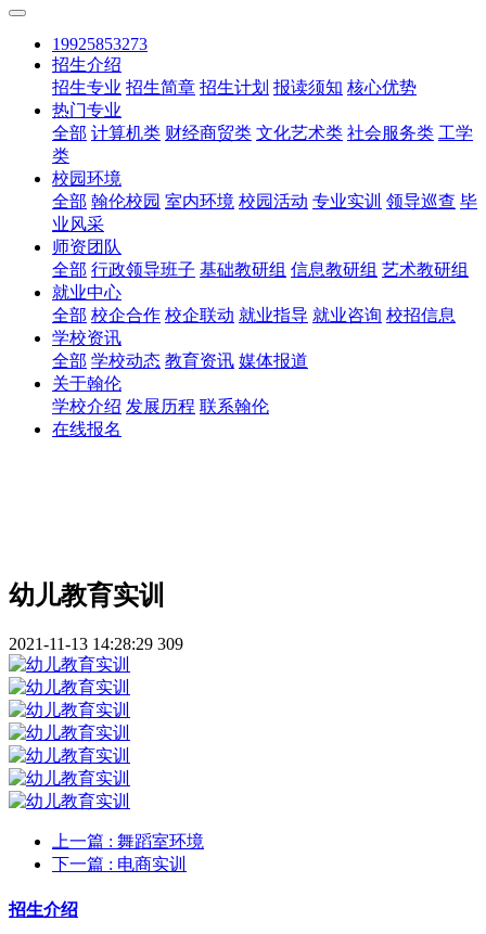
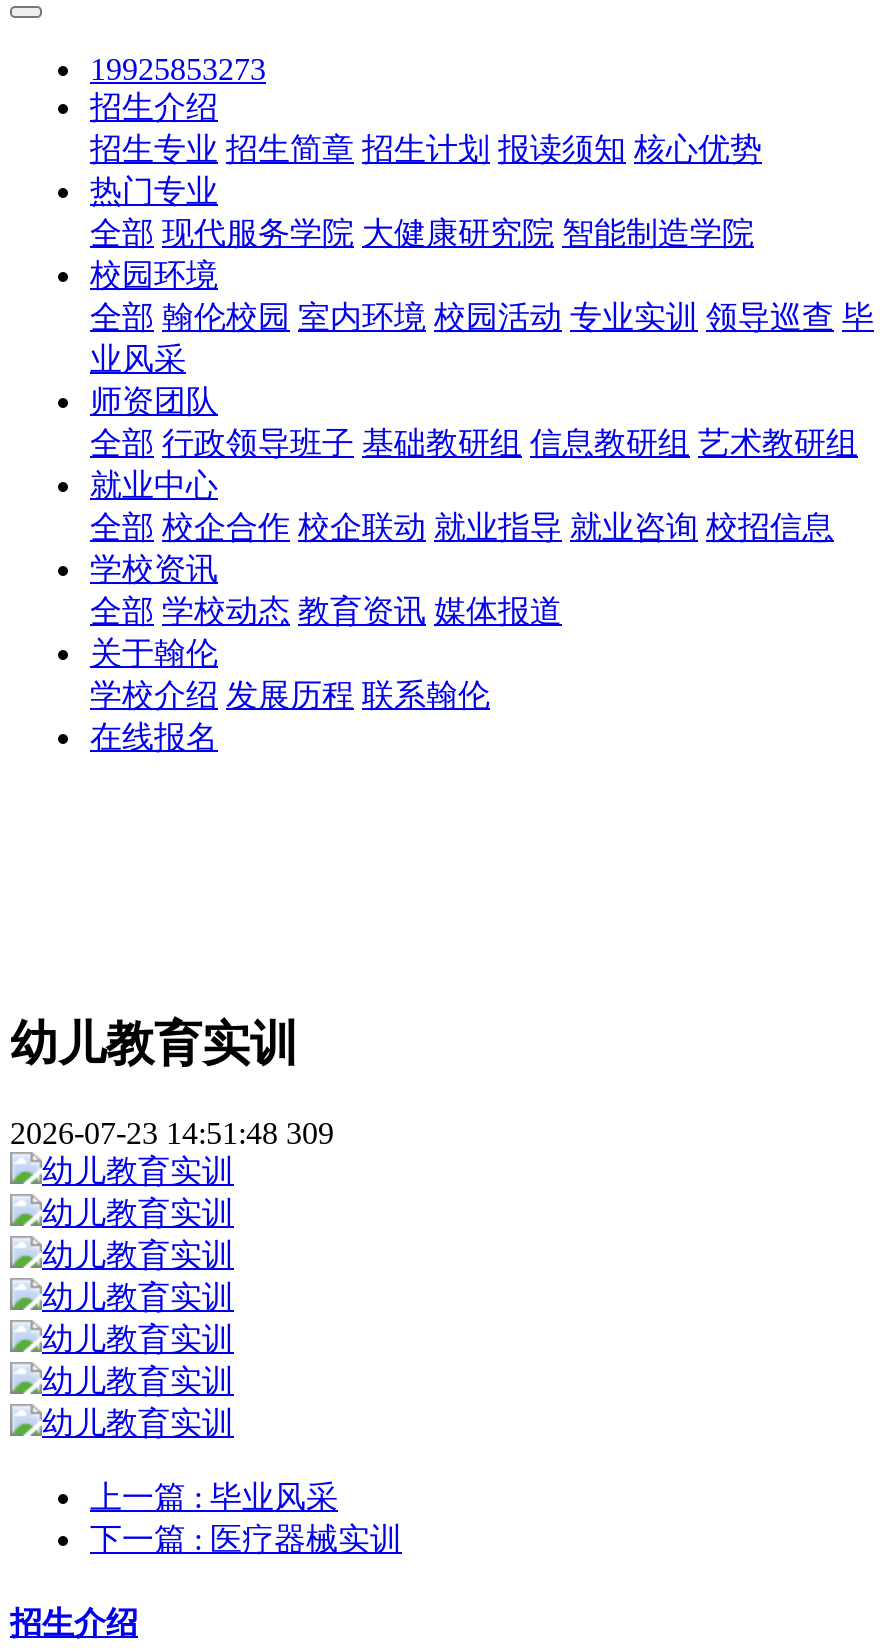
[52,124,473,165] 全部 计算机类 财经商贸类 文化艺术类 社会服务类 工学 | 类 -> [90,216,754,250] 全部 现代服务学院 大健康研究院 智能制造学院
[9,634,183,653] 2021-11-13 14:28:29 309 -> [10,1116,334,1150] 2026-07-23 14:51:48 309
[52,832,204,873] 上一篇: 舞蹈室环境 | 下一篇: 电商实训 -> [90,1480,402,1556] 上一篇: 毕业风采 | 下一篇: 医疗器械实训

